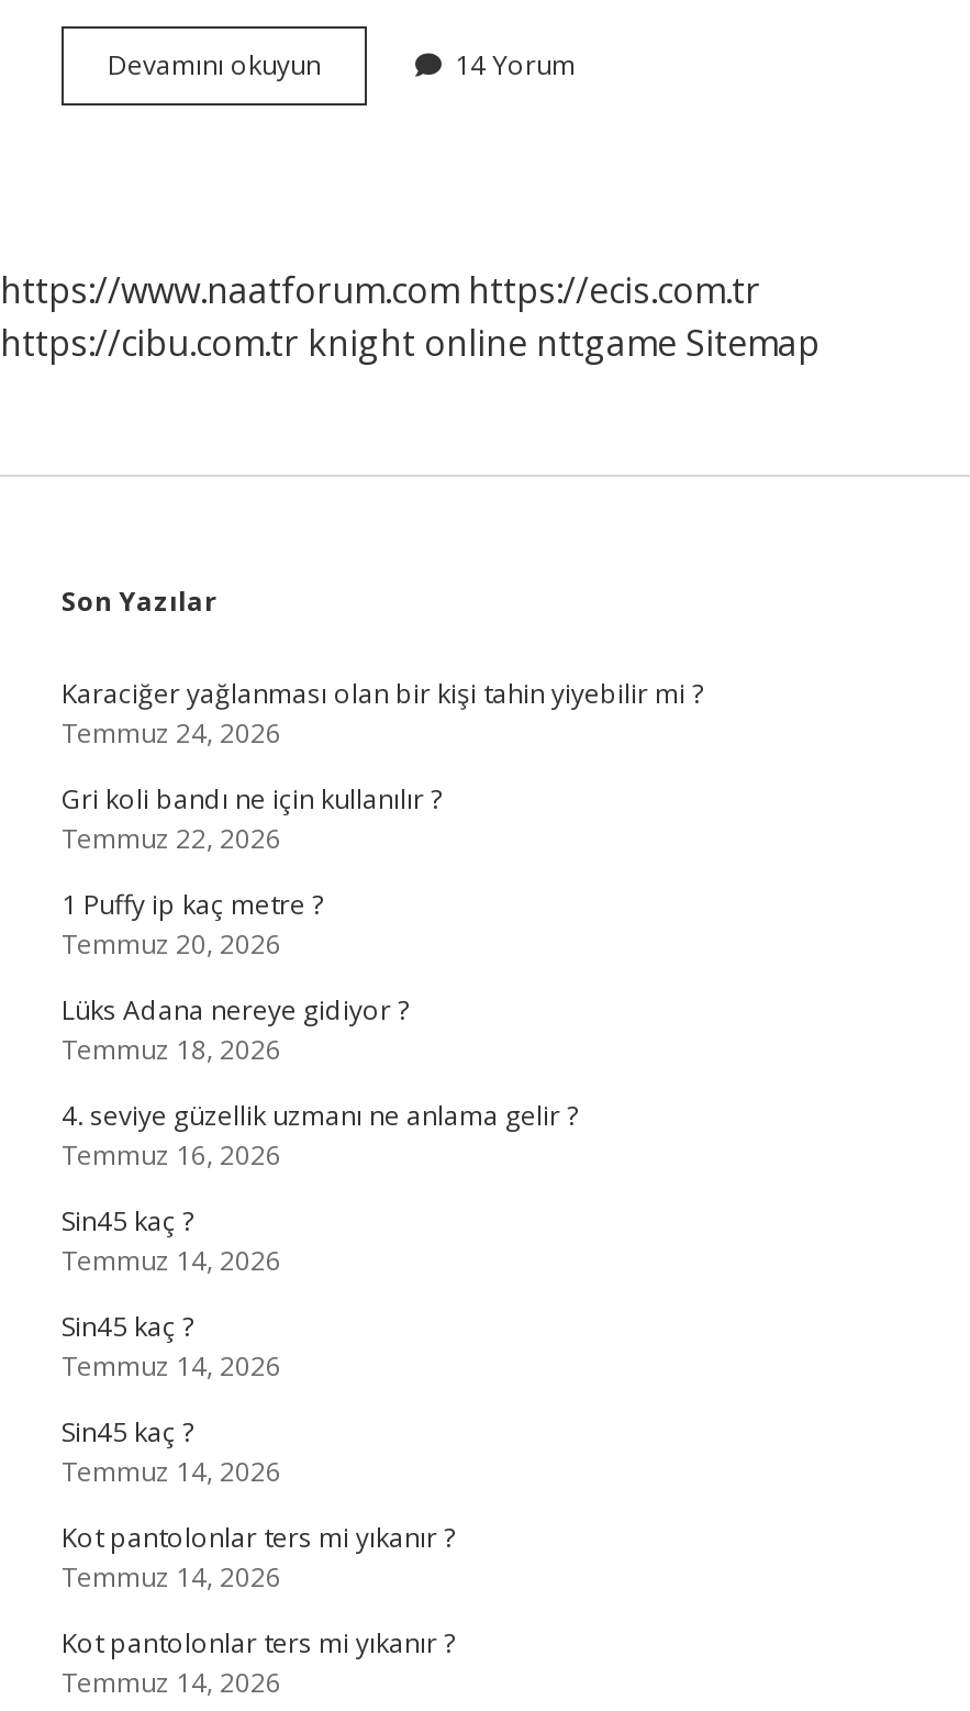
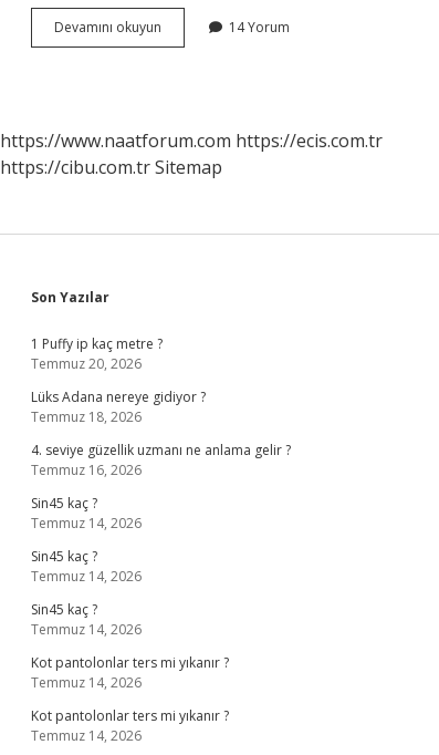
[0,319,820,367] https://cibu.com.tr knight online nttgame Sitemap -> [0,155,222,179] https://cibu.com.tr Sitemap
[62,675,703,857] Karaciğer yağlanması olan bir kişi tahin yiyebilir mi ? | Temmuz 24, 2026 | Gri koli bandı ne için kullanılır ? | Temmuz 22, 2026 -> none

